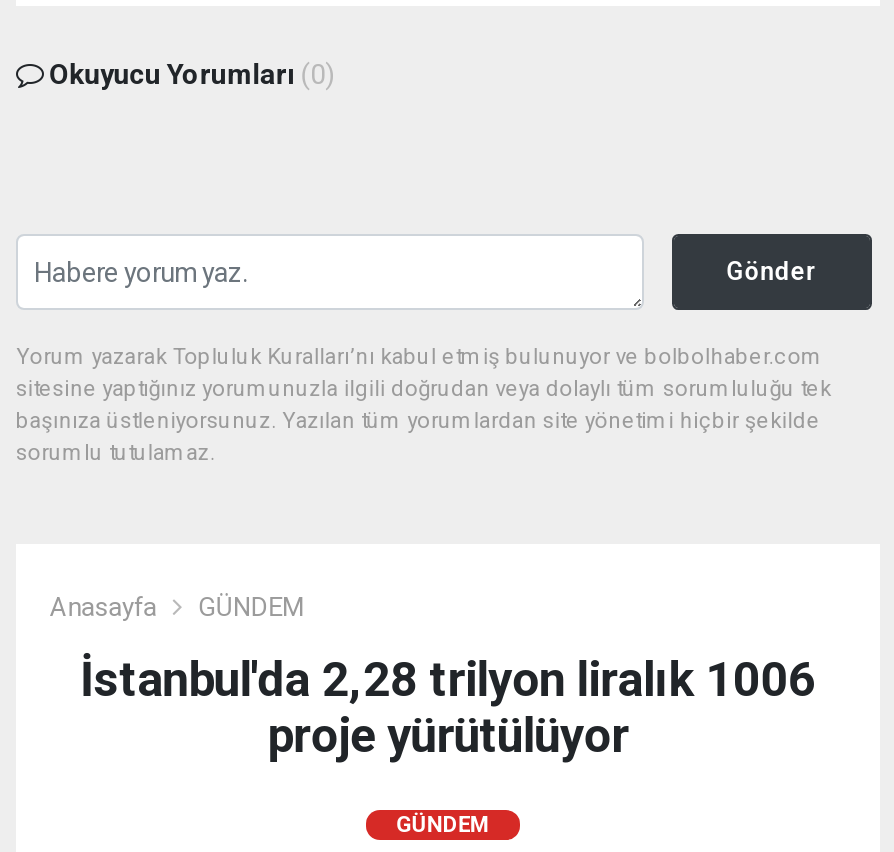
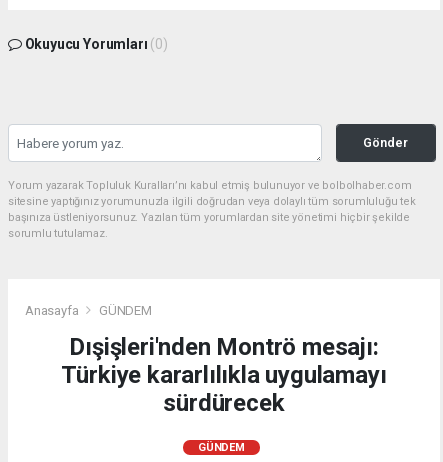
[80,651,816,763] İstanbul'da 2,28 trilyon liralık 1006 | proje yürütülüyor -> [61,333,386,417] Dışişleri'nden Montrö mesajı: | Türkiye kararlılıkla uygulamayı | sürdürecek

